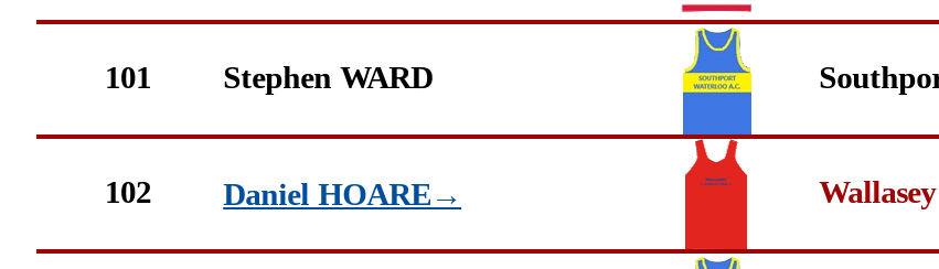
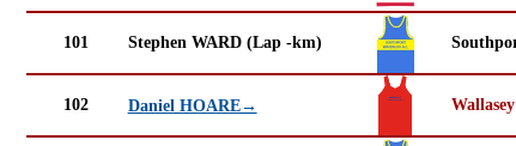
[223,59,433,95] Stephen WARD -> [128,32,322,51] Stephen WARD (Lap -km)

